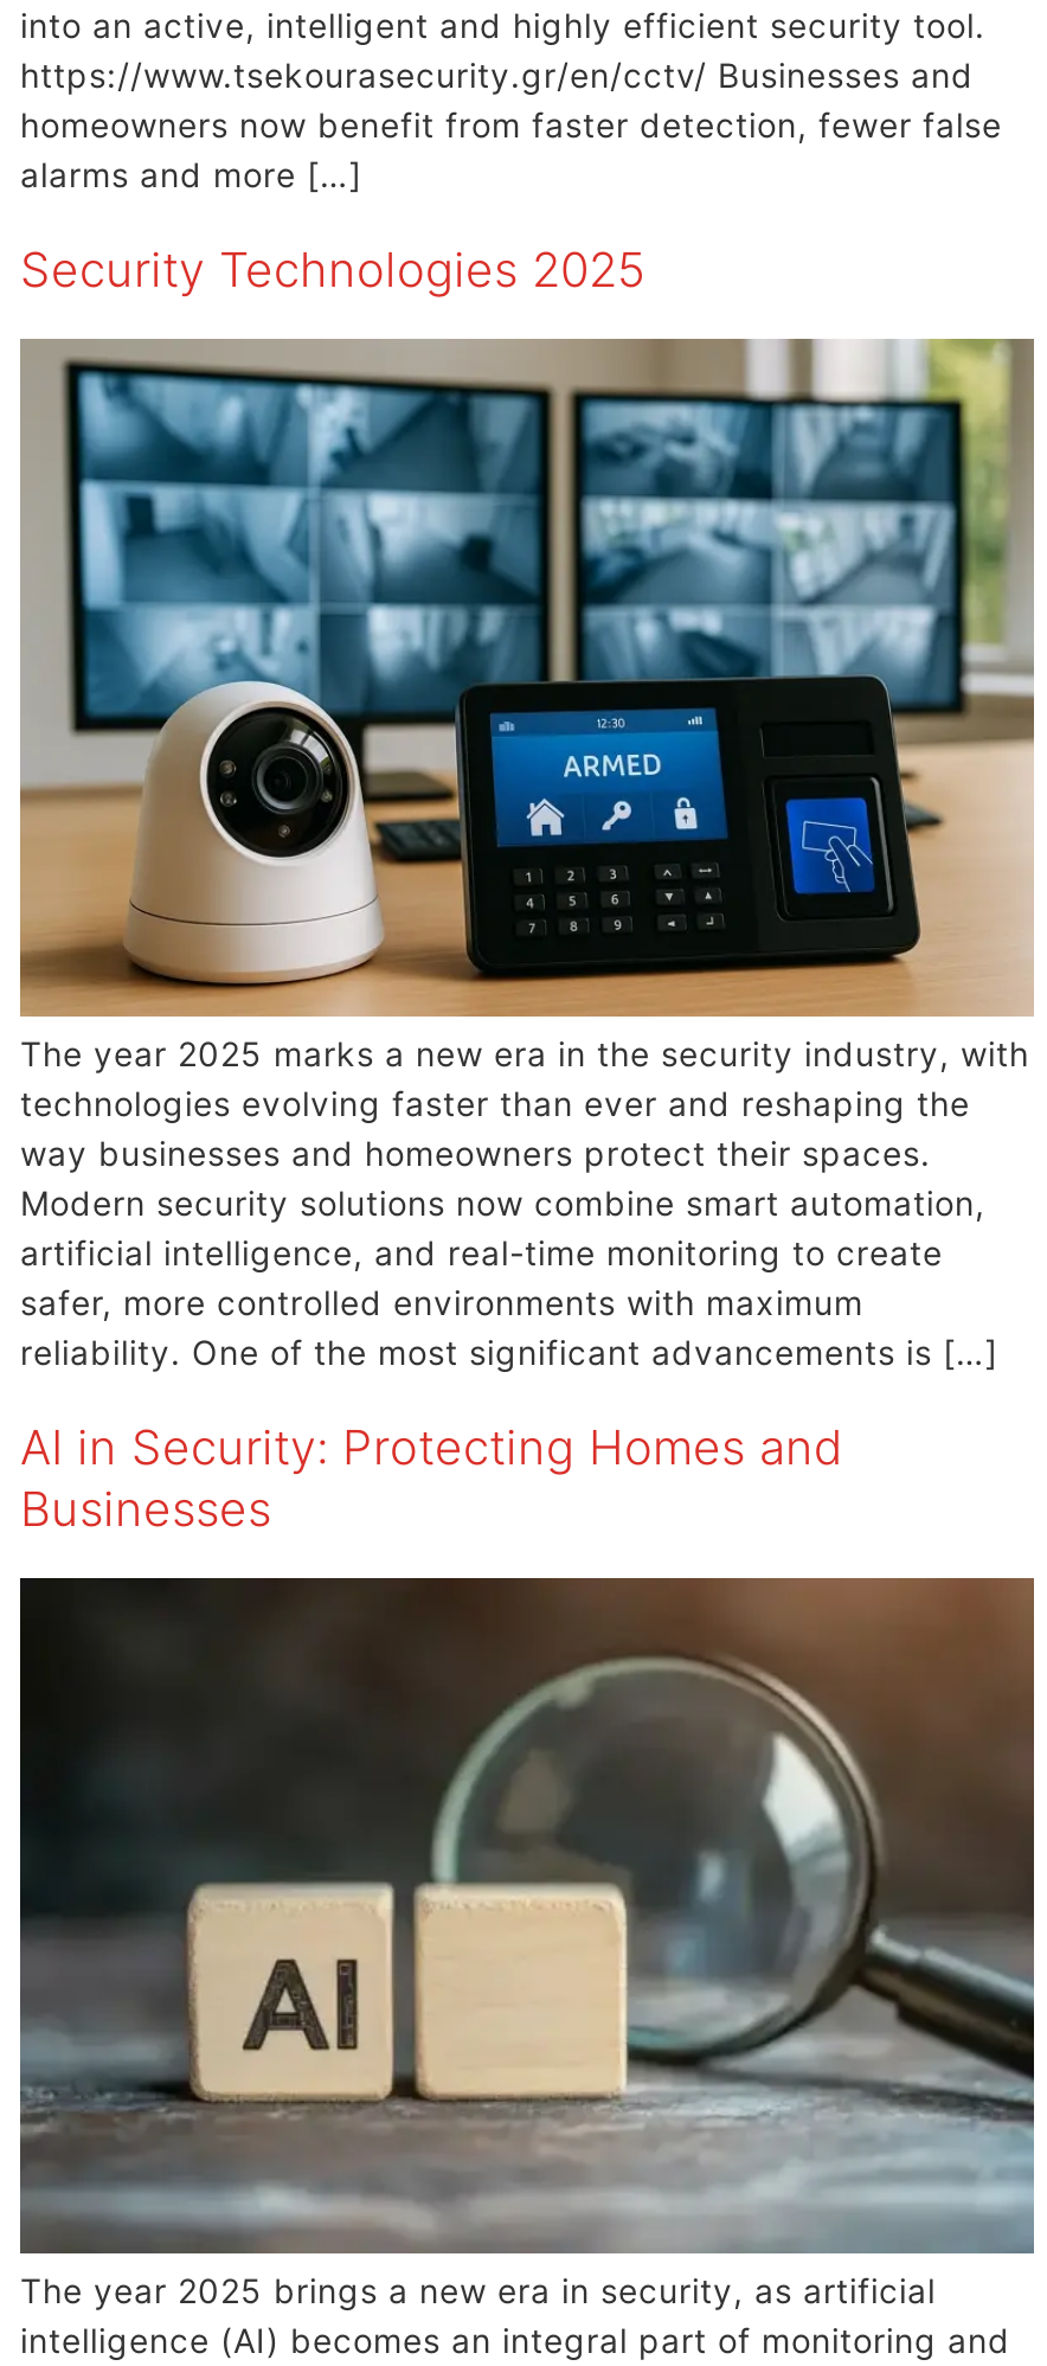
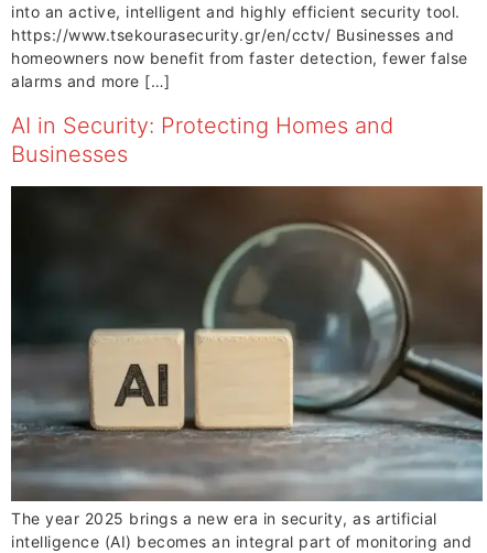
[20,242,645,299] Security Technologies 2025 -> none
[18,336,1036,1371] [image] | The year 2025 marks a new era in the security industry, with | technologies evolving faster than ever and reshaping the | way businesses and homeowners protect their spaces. | Modern security solutions now combine smart automation, | artificial intelligence, and real-time monitoring to create | safer, more controlled environments with maximum | reliability. One of the most significant advancements is […] -> none

